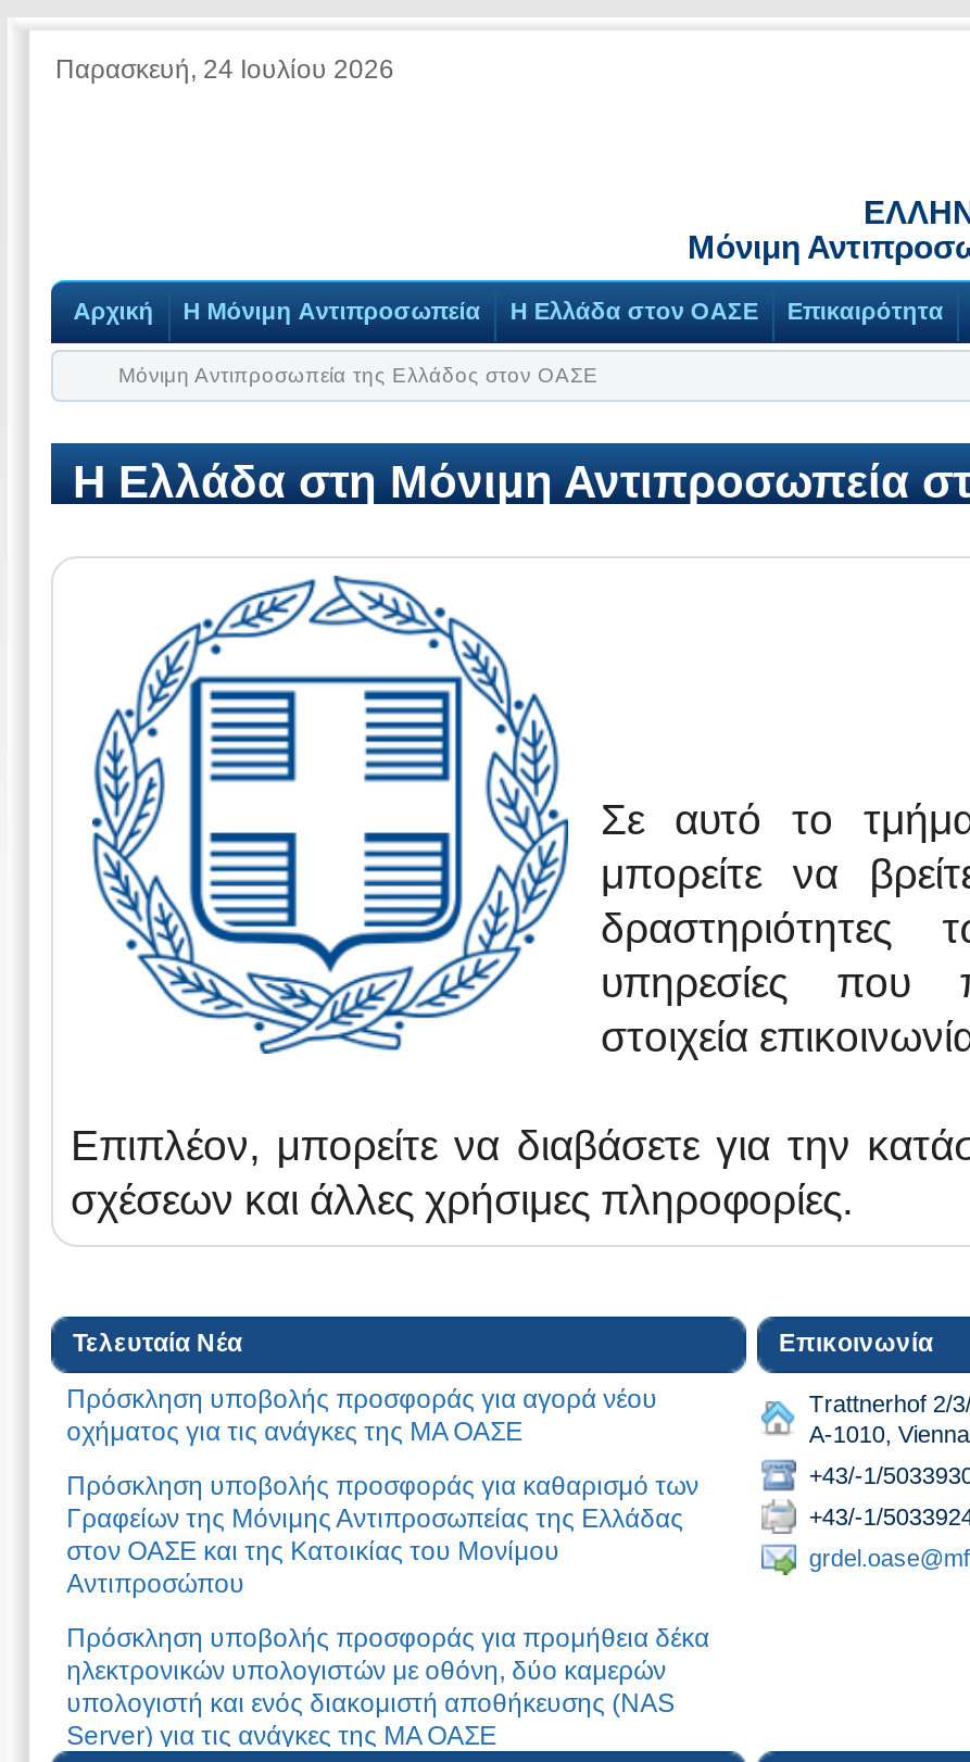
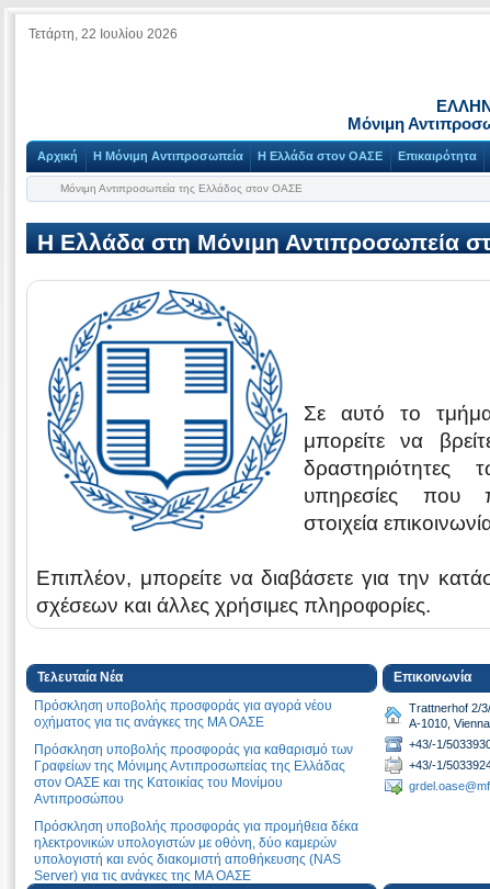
[55,54,394,85] Παρασκευή, 24 Ιουλίου 2026 -> [29,26,178,42] Τετάρτη, 22 Ιουλίου 2026

